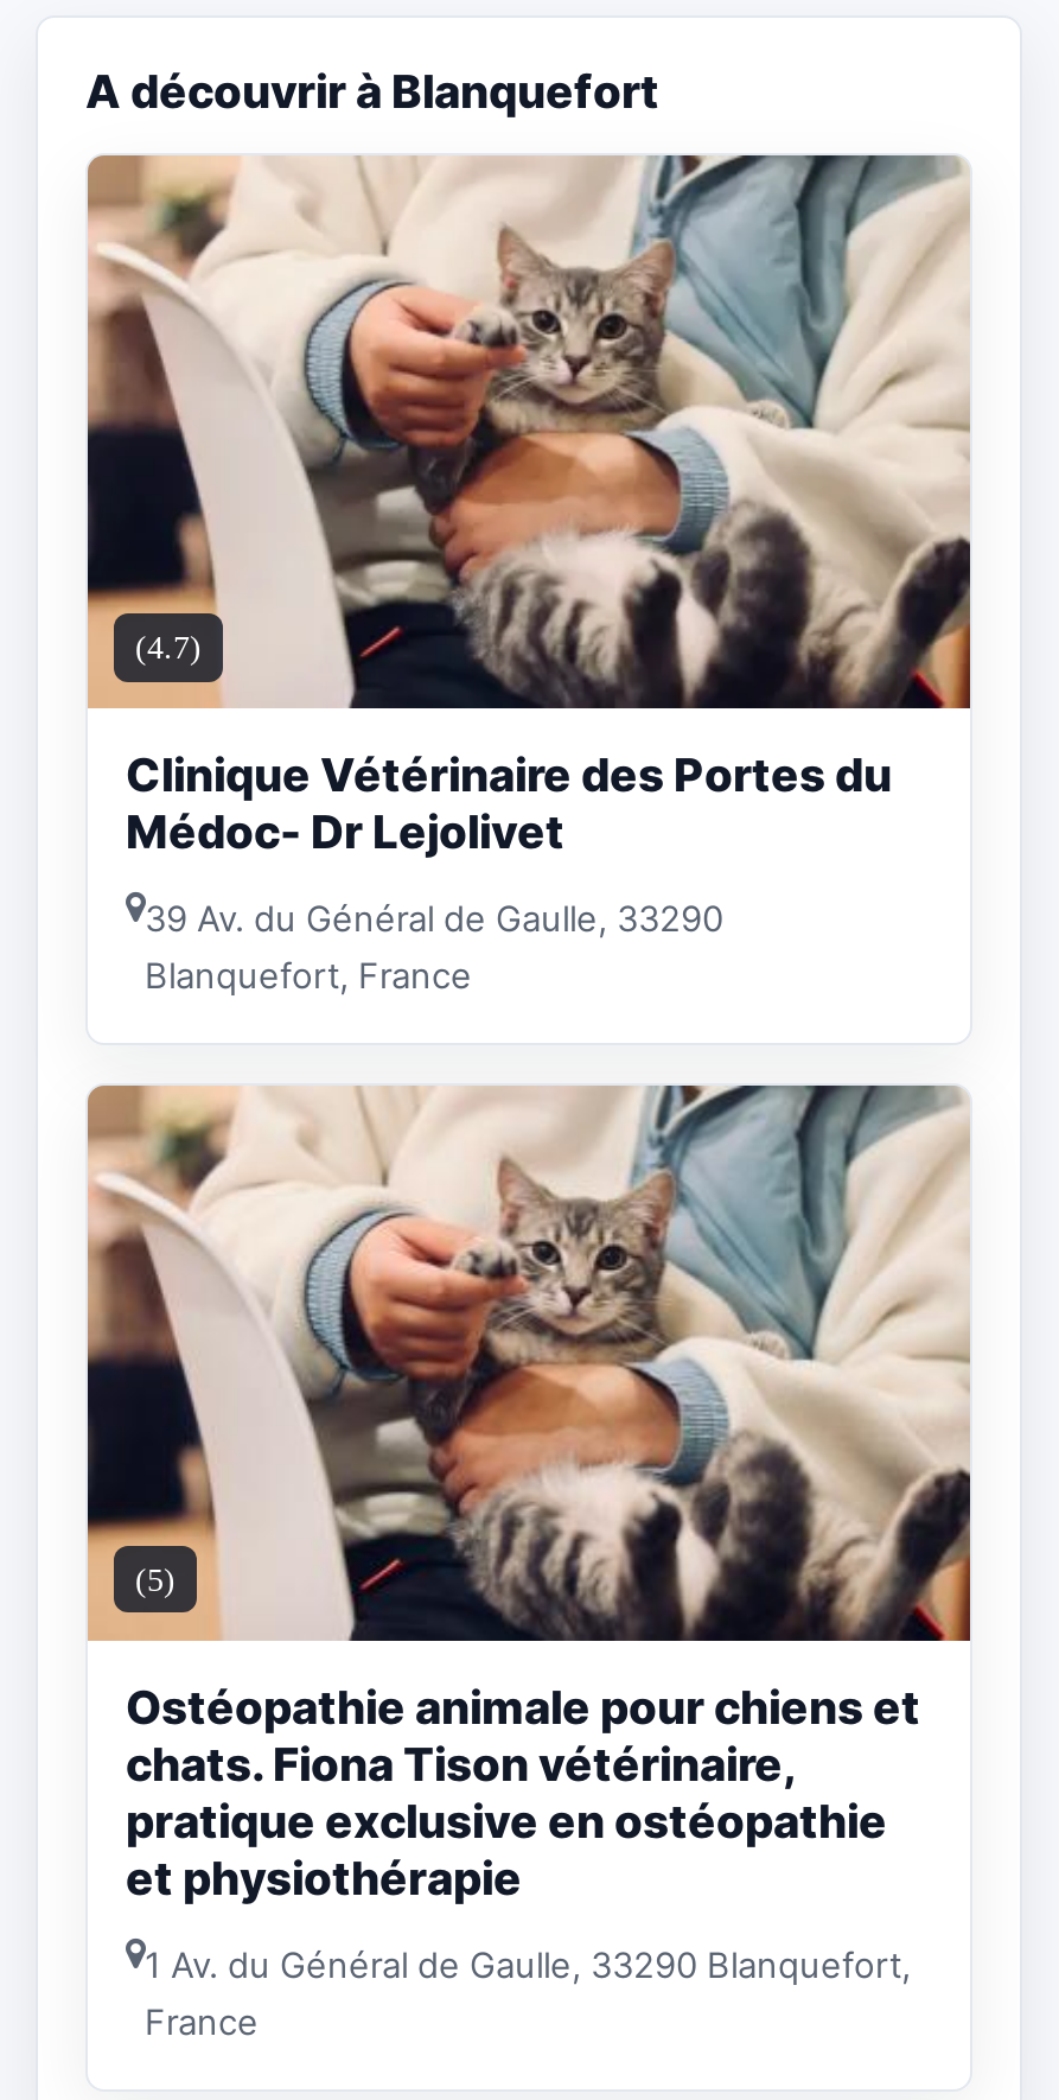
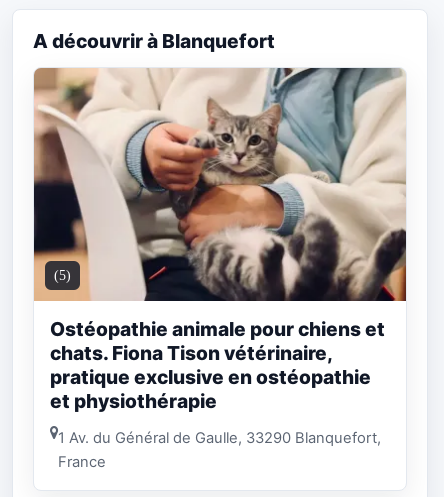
[126,631,892,999] (4.7) | Clinique Vétérinaire des Portes du | Médoc- Dr Lejolivet | 39 Av. du Général de Gaulle, 33290 | Blanquefort, France -> none

